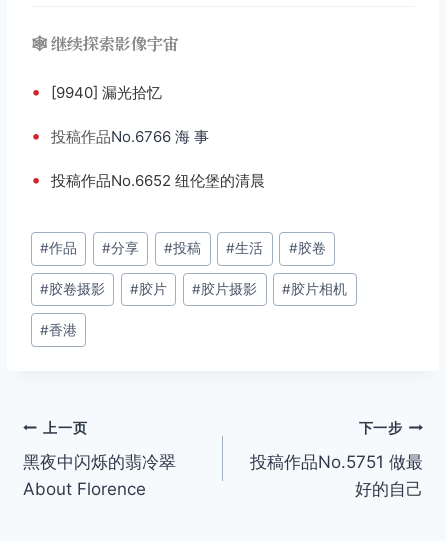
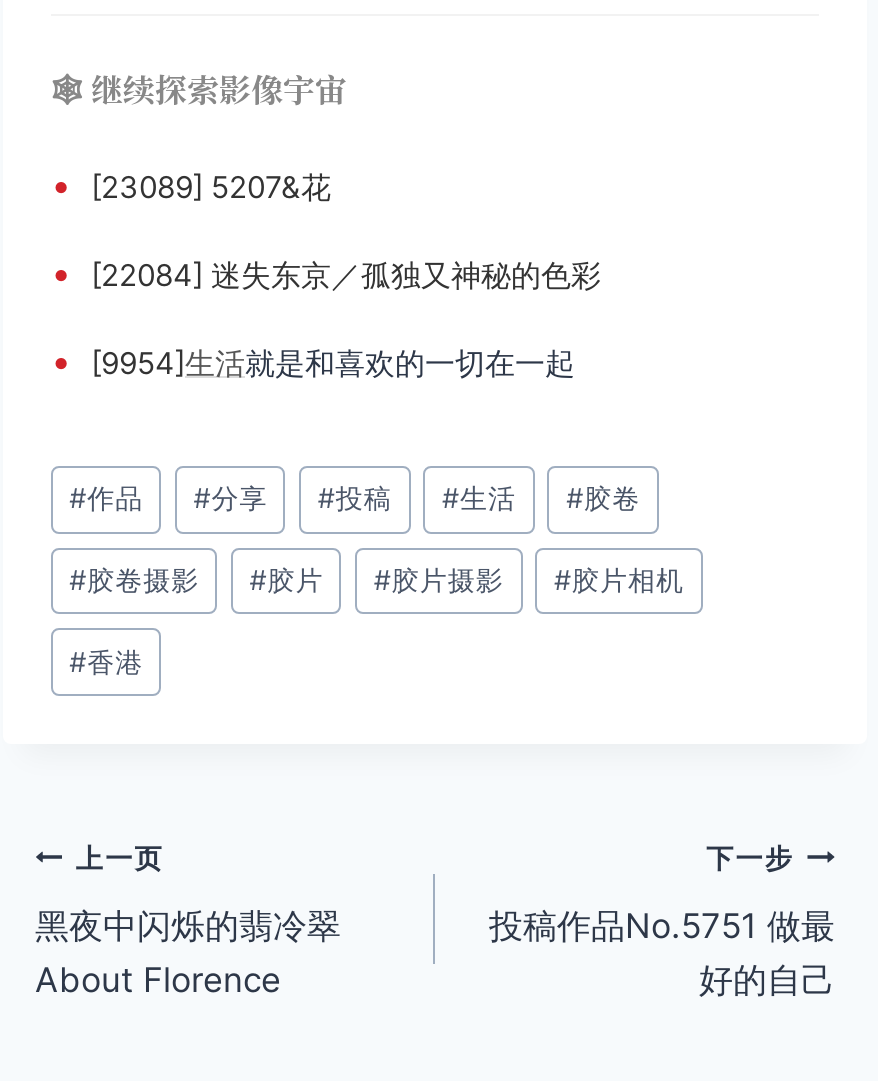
[31,81,162,102] • [9940] 漏光拾忆 -> [51,164,331,206] • [23089] 5207&花
[31,125,209,146] • 投稿作品No.6766 海 事 -> [51,252,601,294] • [22084] 迷失东京／孤独又神秘的色彩
[31,169,265,190] • 投稿作品No.6652 纽伦堡的清晨 -> [51,340,575,382] • [9954]生活就是和喜欢的一切在一起

